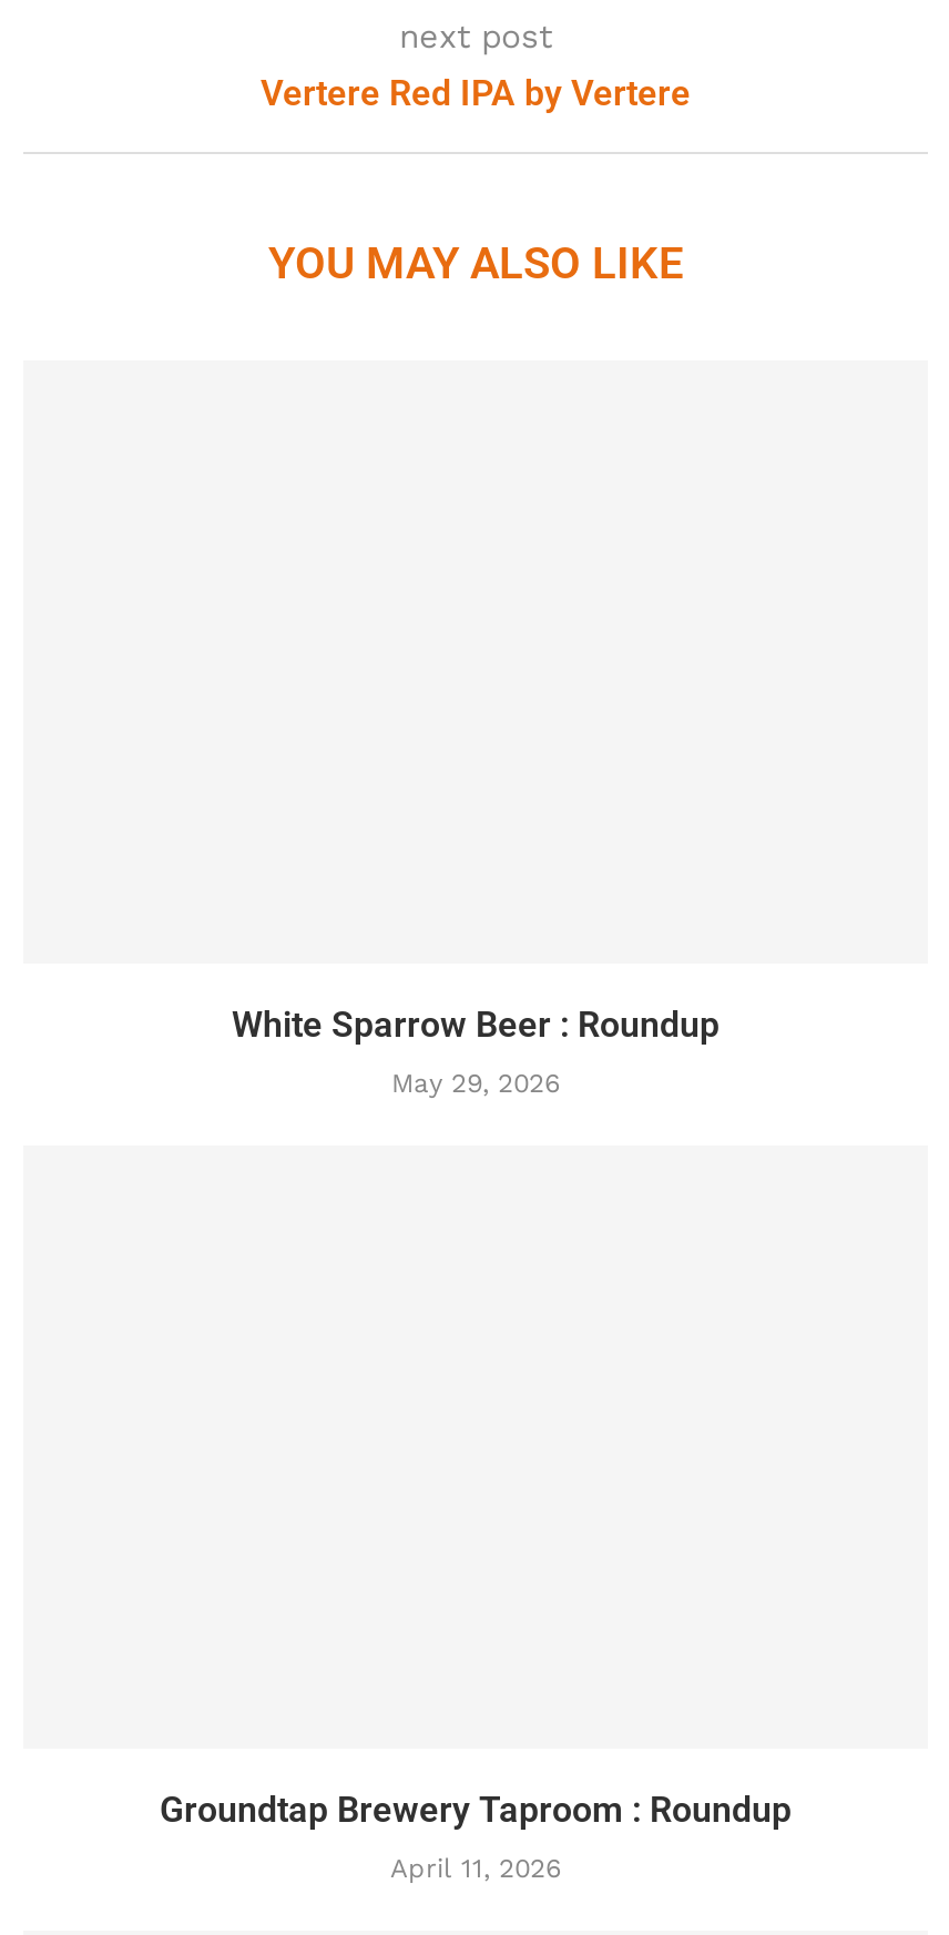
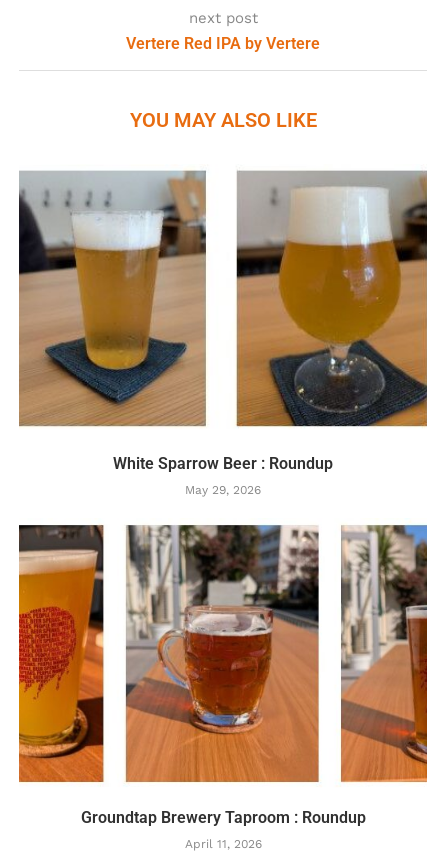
none -> [18,170,207,427] [image]
none -> [235,170,428,427] [image]
none -> [18,524,105,783] [image]
none -> [125,524,320,783] [image]
none -> [340,524,428,783] [image]

